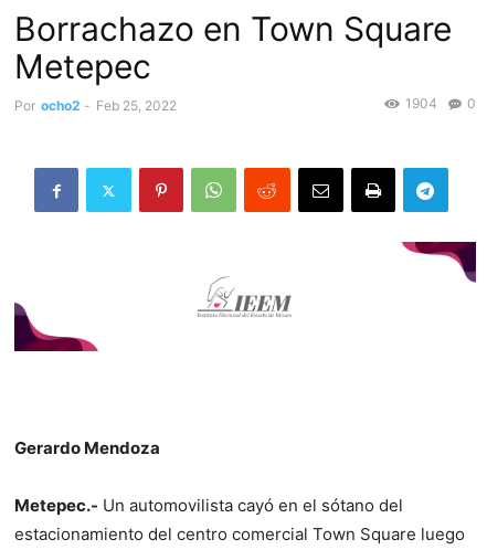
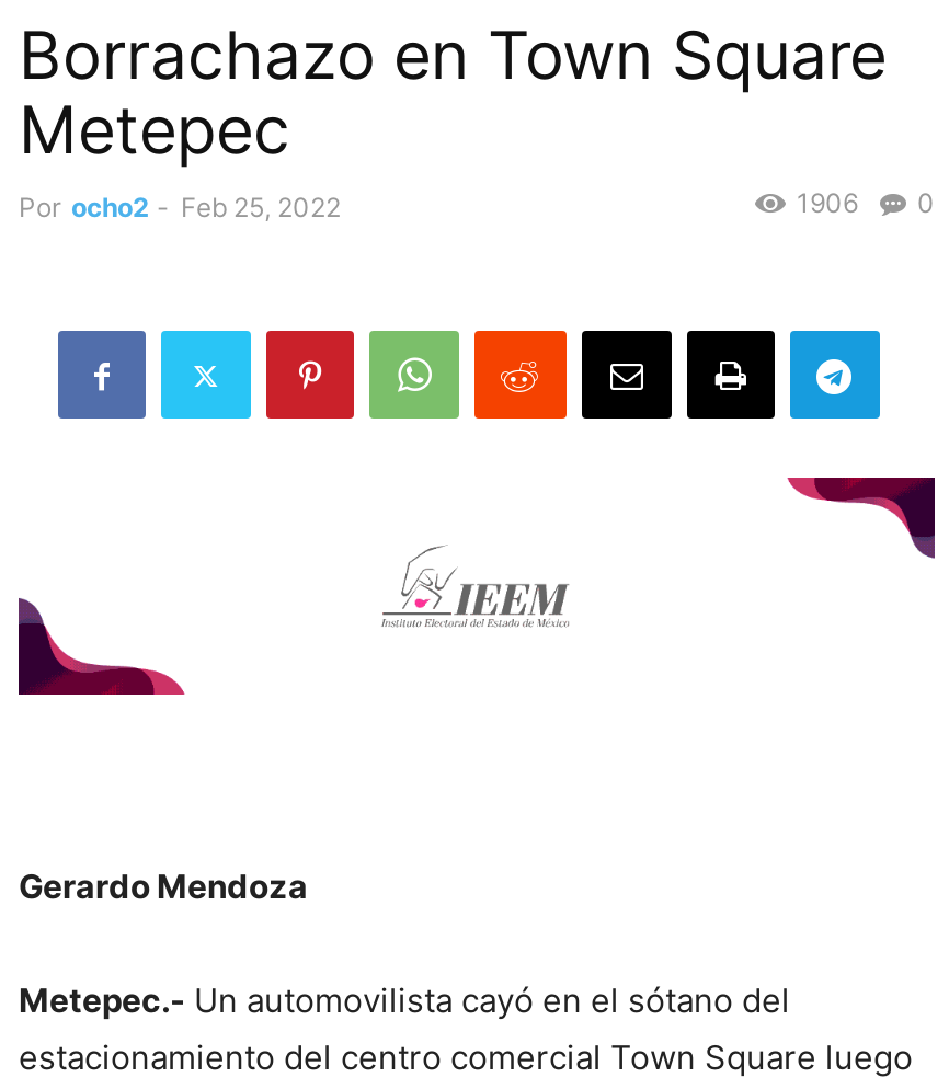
[405,95,476,112] 1904 0 -> [797,186,935,219] 1906 0

